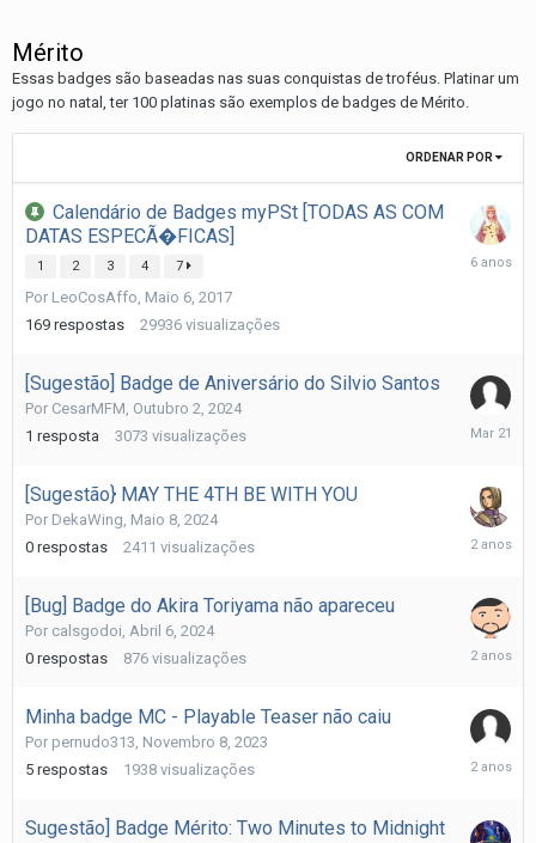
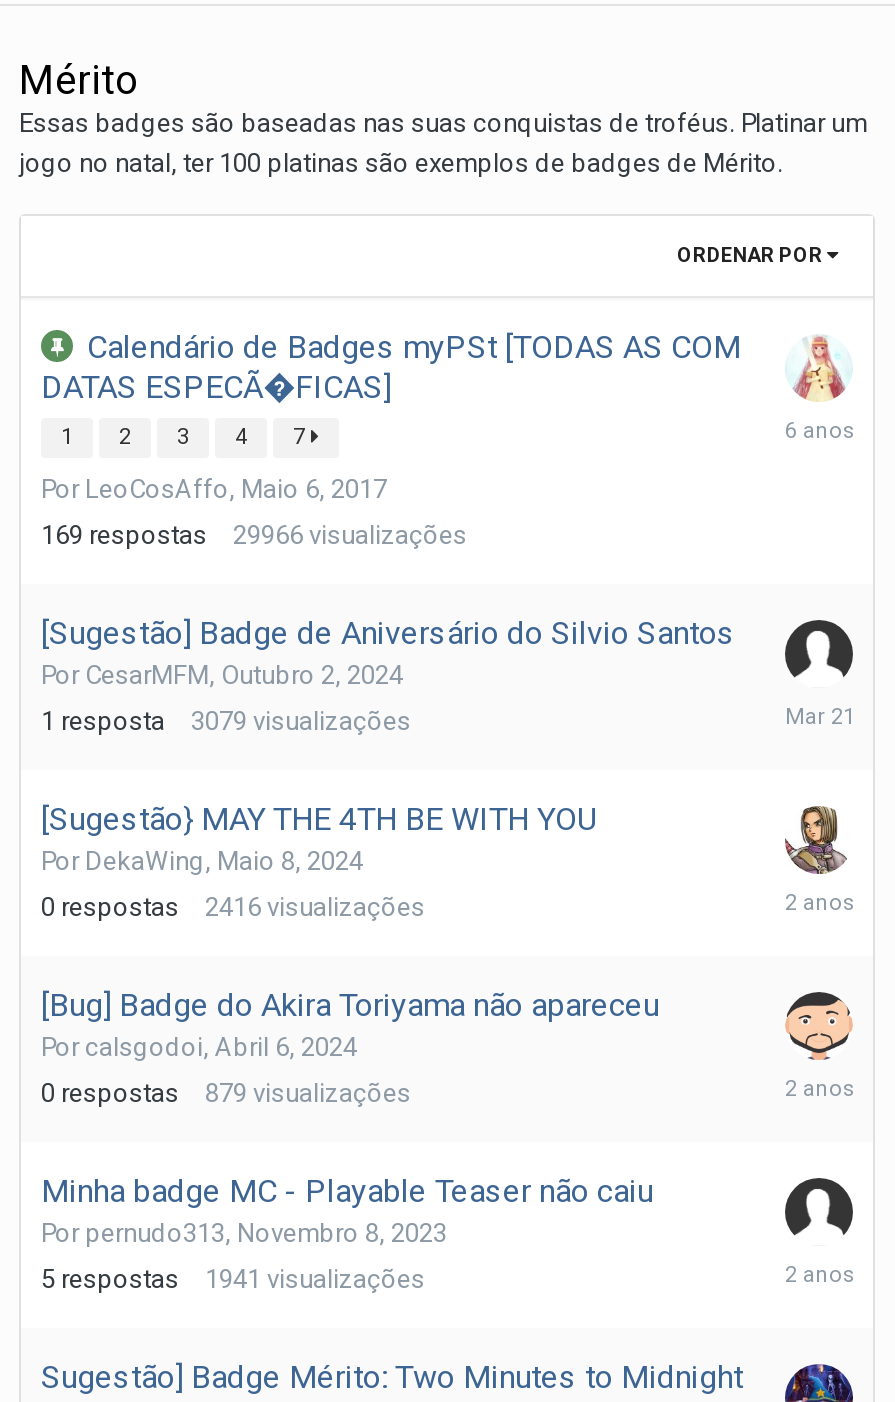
[140,316,280,334] 29936 visualizações -> [233,520,467,550] 29966 visualizações
[115,427,246,445] 3073 visualizações -> [191,706,411,736] 3079 visualizações
[123,538,255,556] 2411 visualizações -> [205,892,425,922] 2416 visualizações
[123,649,246,667] 876 visualizações -> [205,1078,411,1108] 879 visualizações
[123,760,255,778] 1938 visualizações -> [205,1264,425,1294] 1941 visualizações

